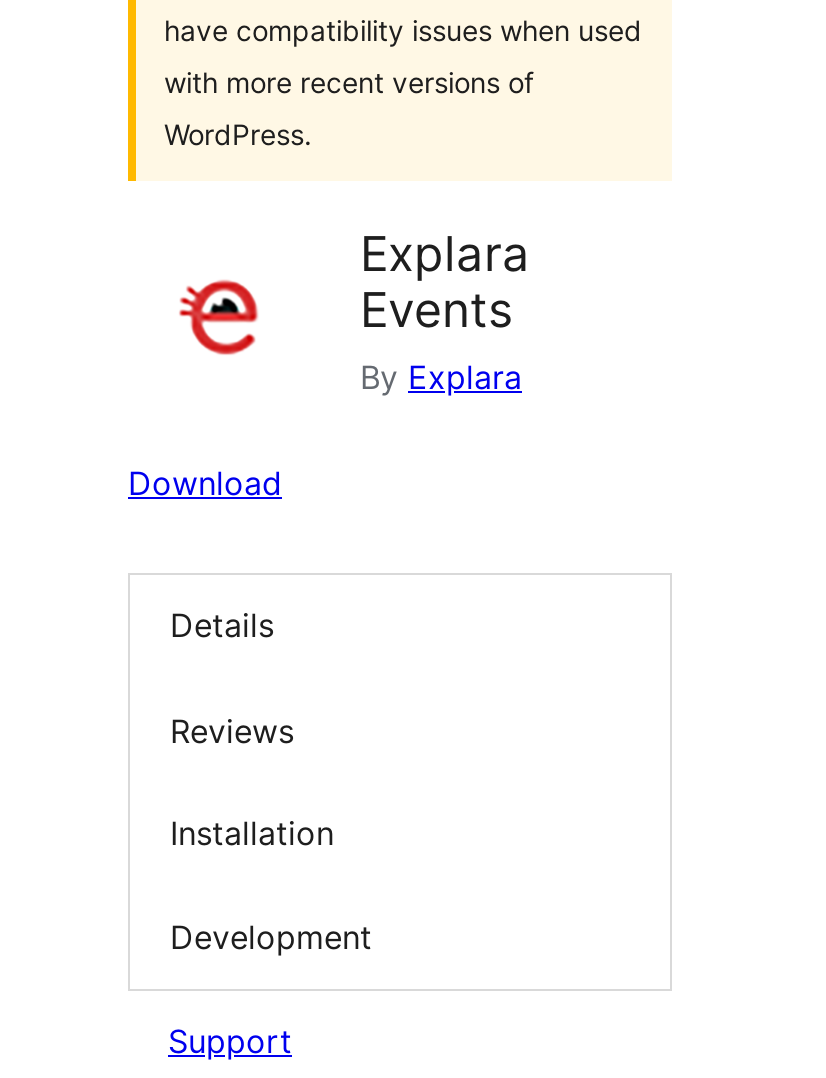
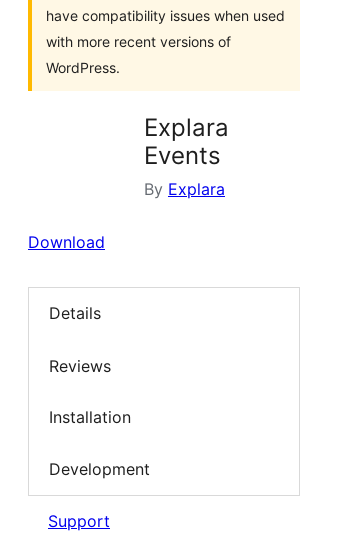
[178,277,260,357] [image] -> none

